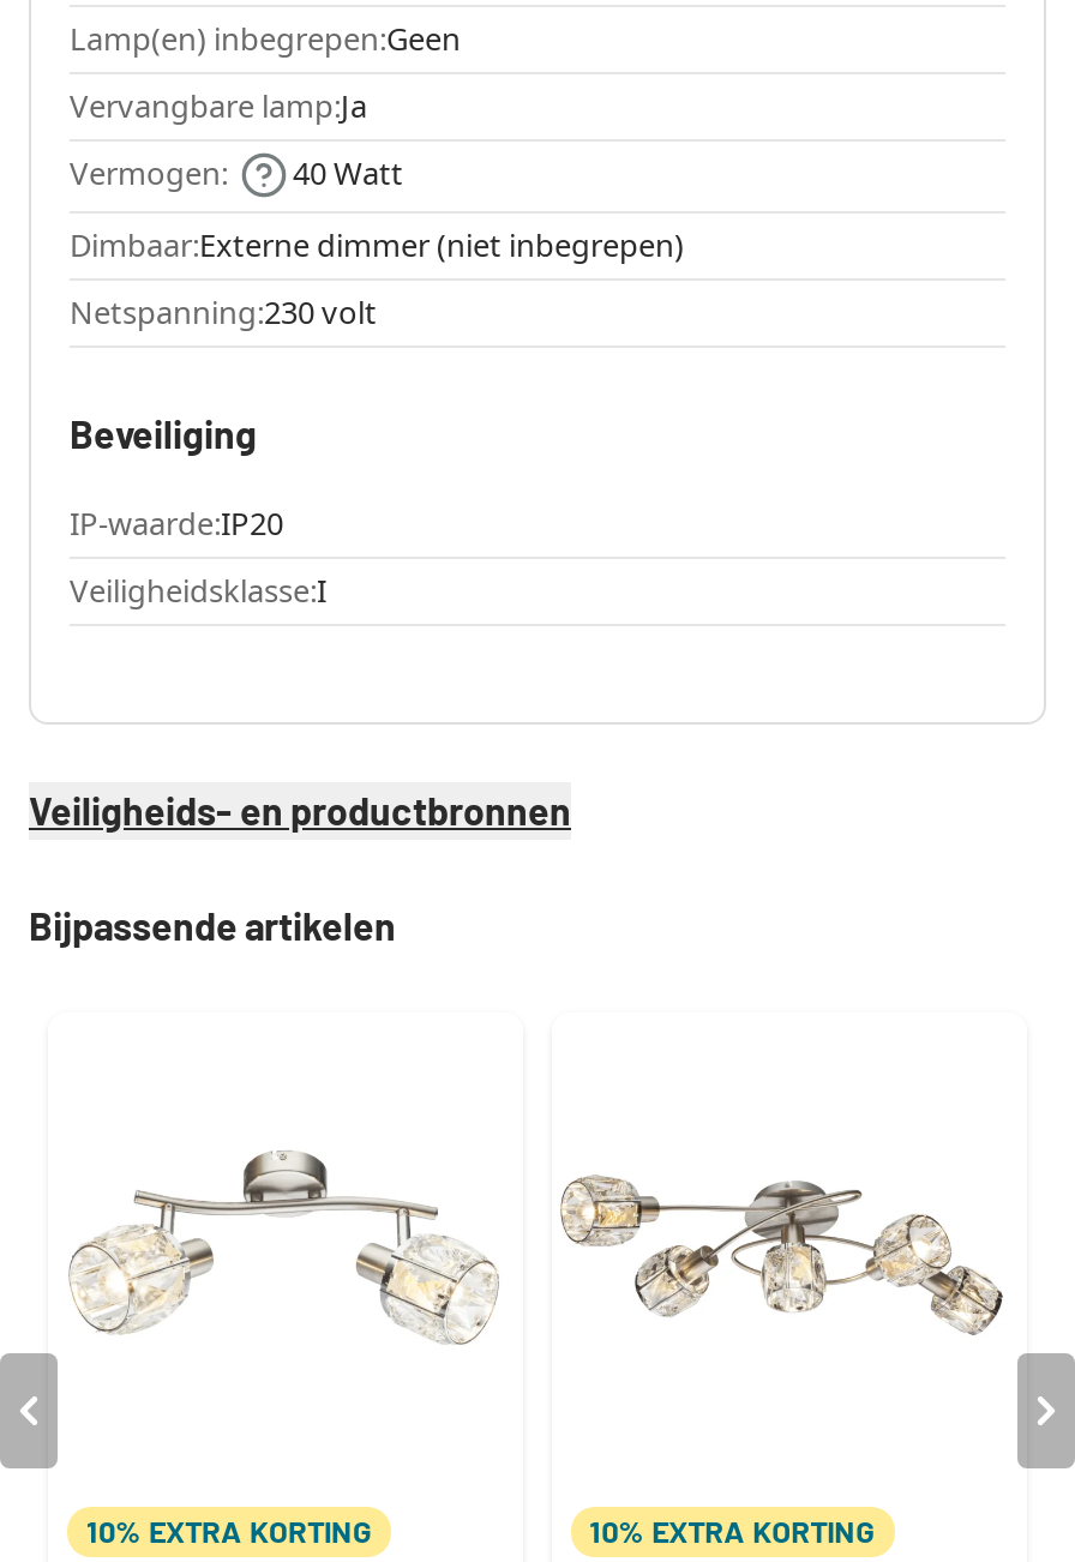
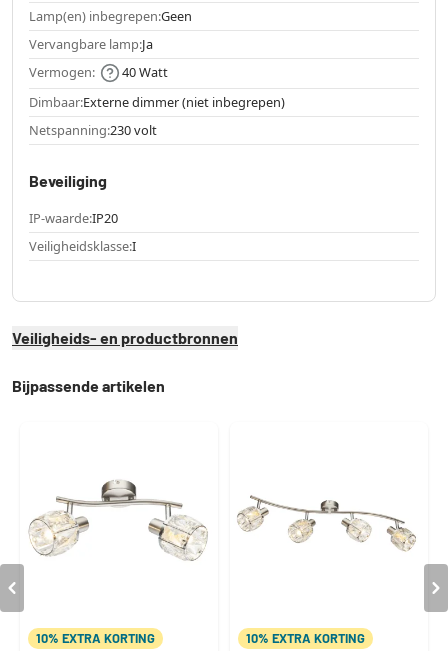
[559,1173,1005,1336] [image] -> [234,490,418,556] [image]

